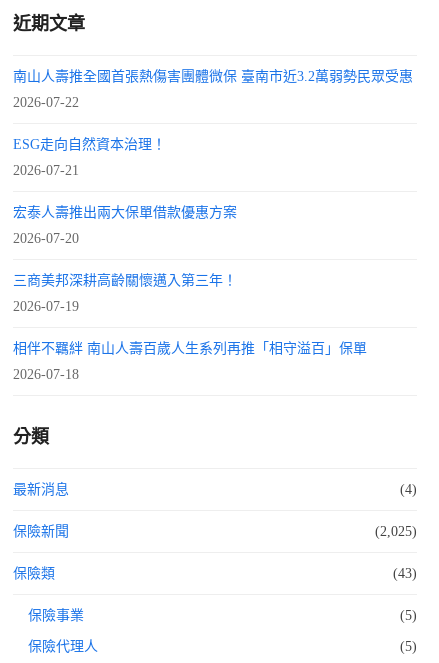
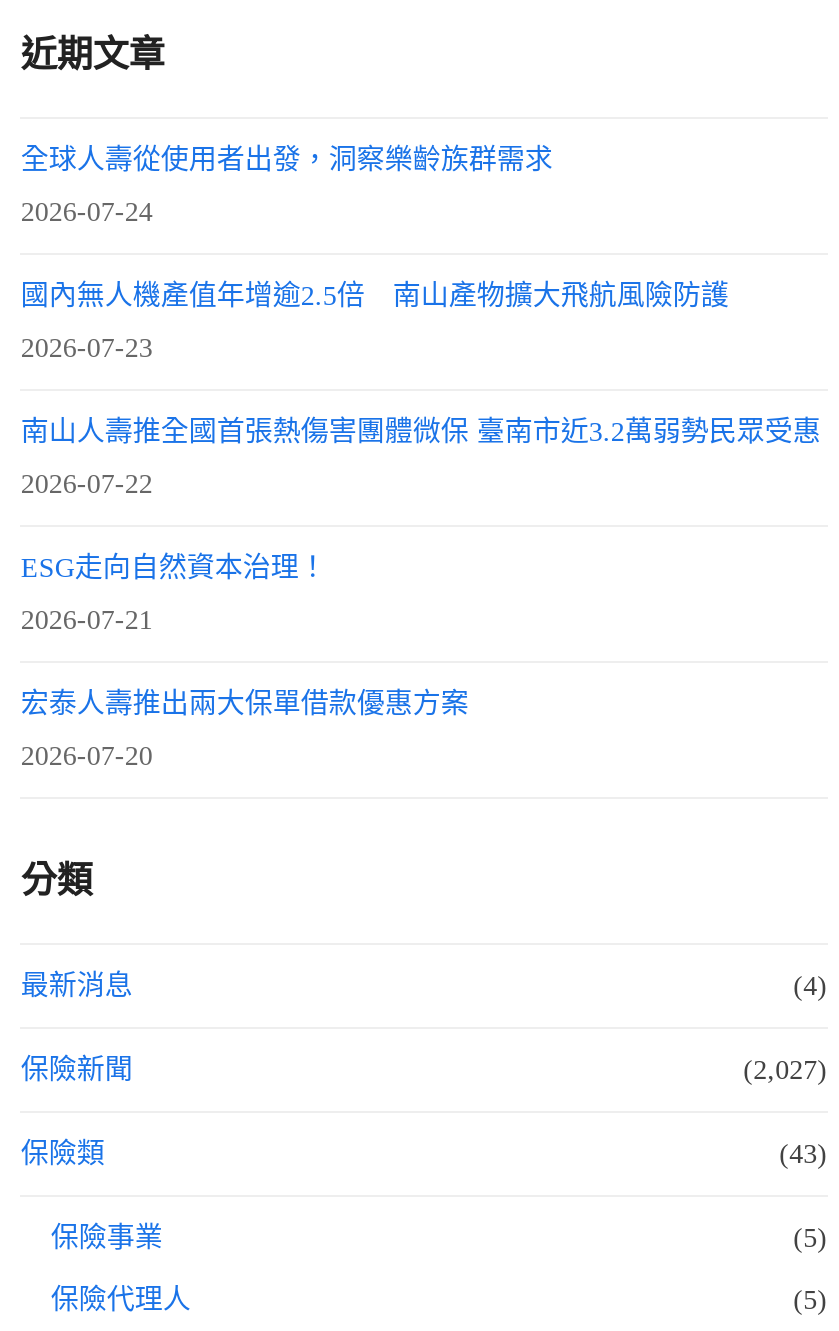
none -> [21,146,729,364] 全球人壽從使用者出發，洞察樂齡族群需求 | 2026-07-24 | 國內無人機產值年增逾2.5倍 南山產物擴大飛航風險防護 | 2026-07-23
moved [13,69,413,246] -> [21,418,821,772]: 南山人壽推全國首張熱傷害團體微保 臺南市近3.2萬弱勢民眾受惠 | 2026-07-22 | ESG走向自然資本治理！ | 2026-07-21 | 宏泰人壽推出兩大保單借款優惠方案 | 2026-07-20
[13,273,367,382] 三商美邦深耕高齡關懷邁入第三年！ | 2026-07-19 | 相伴不羈絆 南山人壽百歲人生系列再推「相守溢百」保單 | 2026-07-18 -> none
[375,524,417,539] (2,025) -> [743,1056,827,1086] (2,027)

